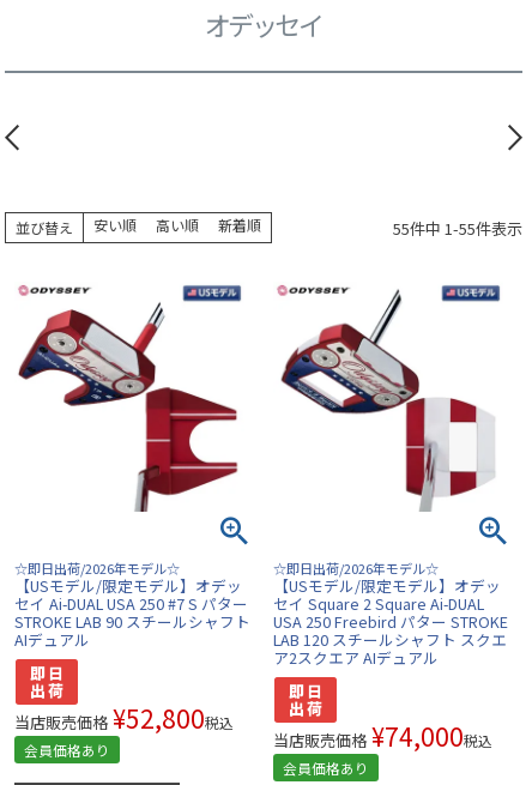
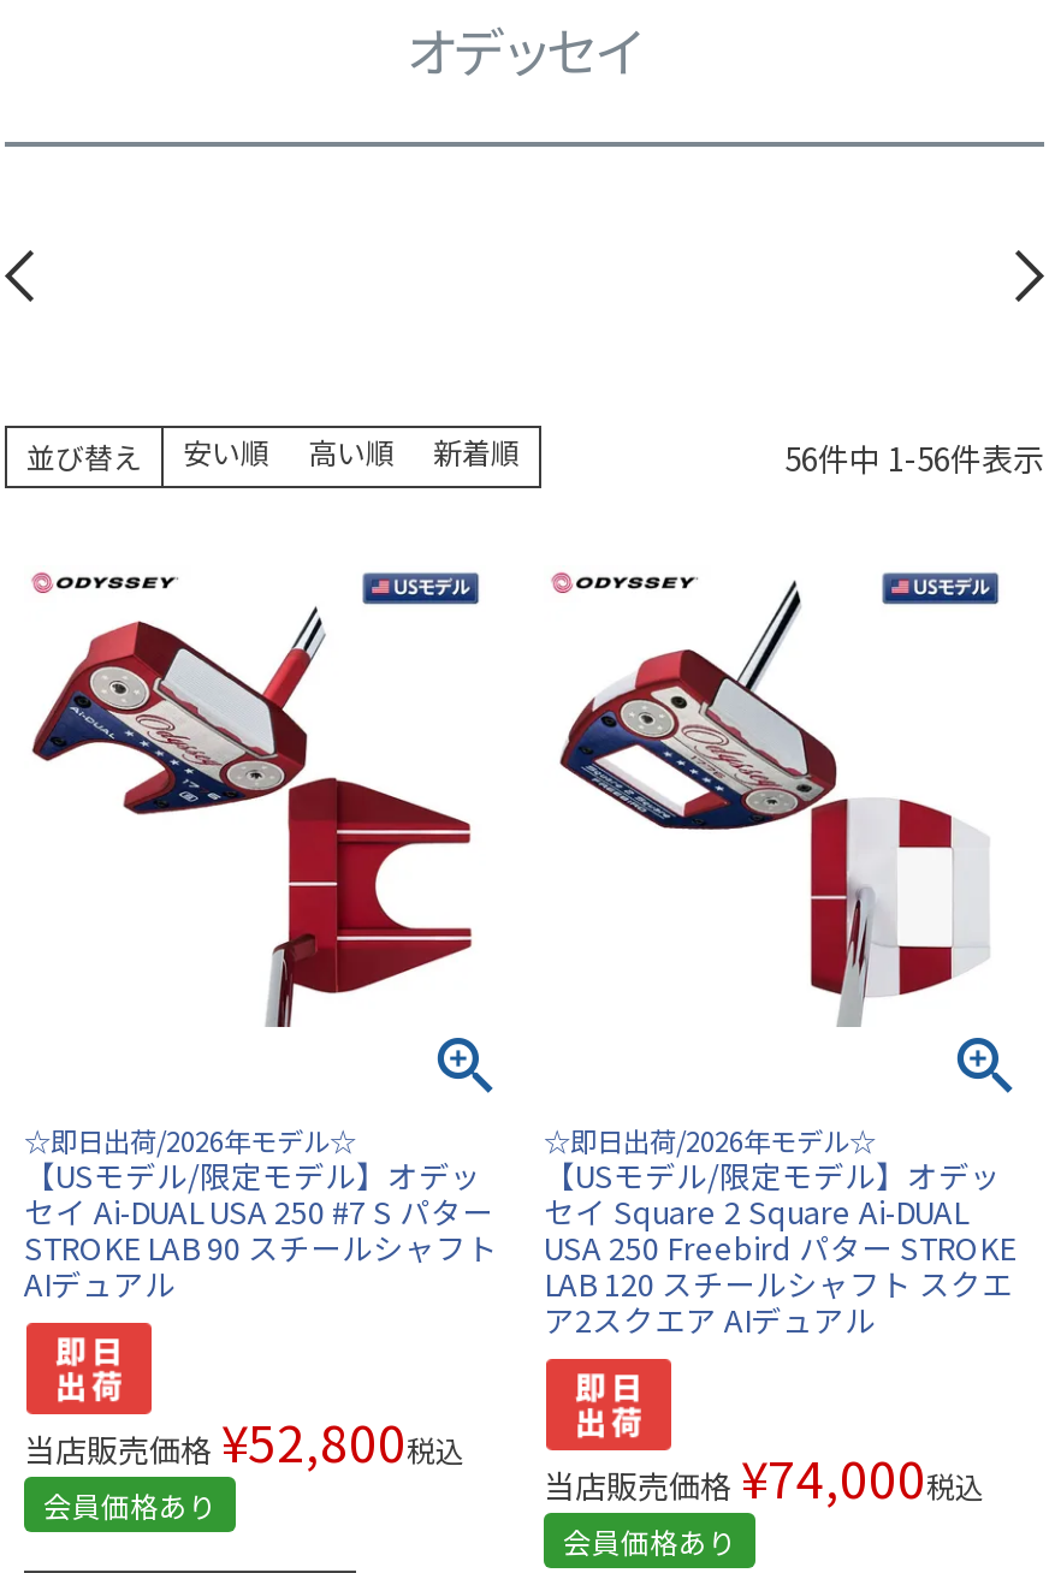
[393,217,522,240] 55件中 1-55件表示 -> [784,435,1044,481] 56件中 1-56件表示

